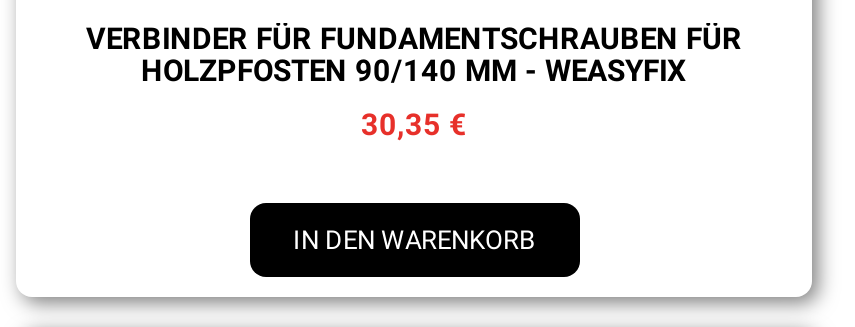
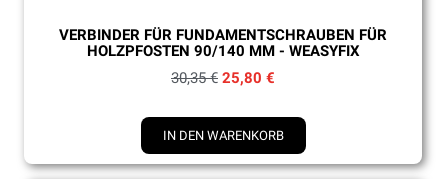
[361,107,467,143] 30,35 € -> [171,69,275,87] 30,35 € 25,80 €

